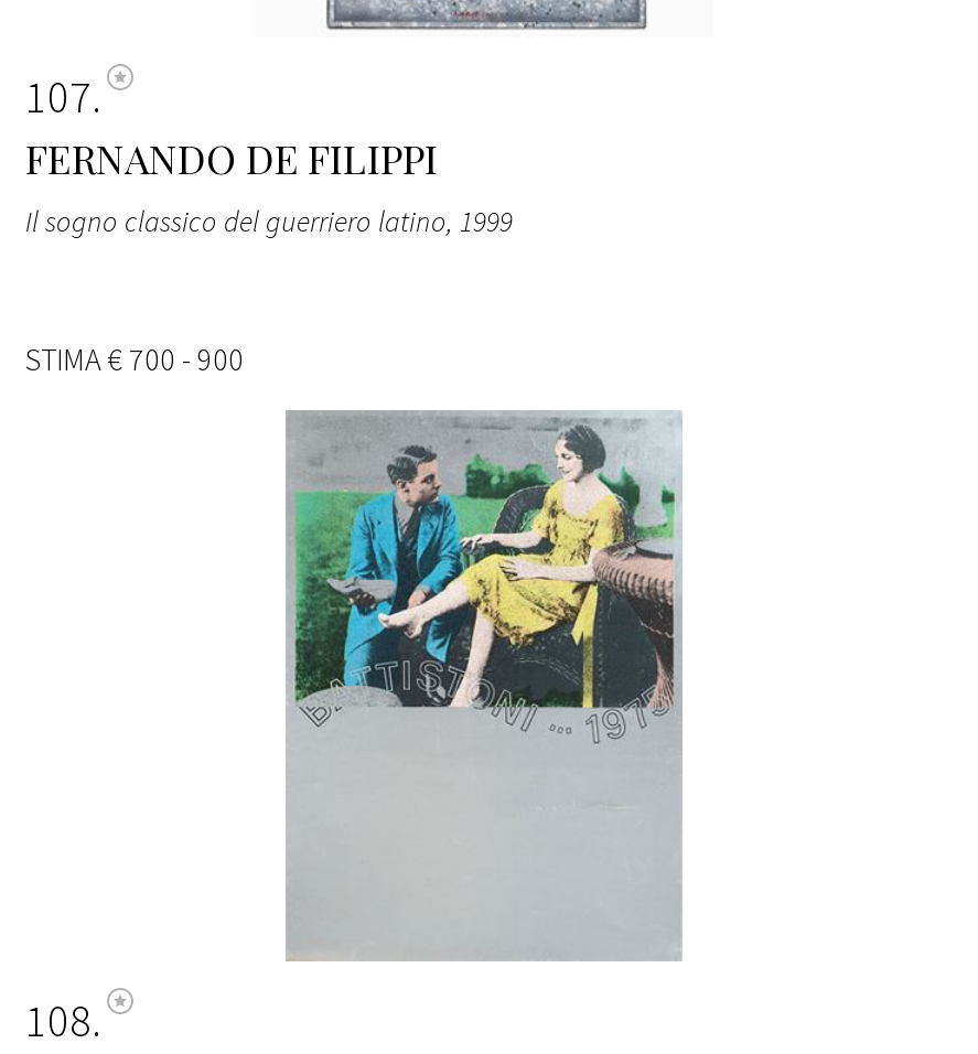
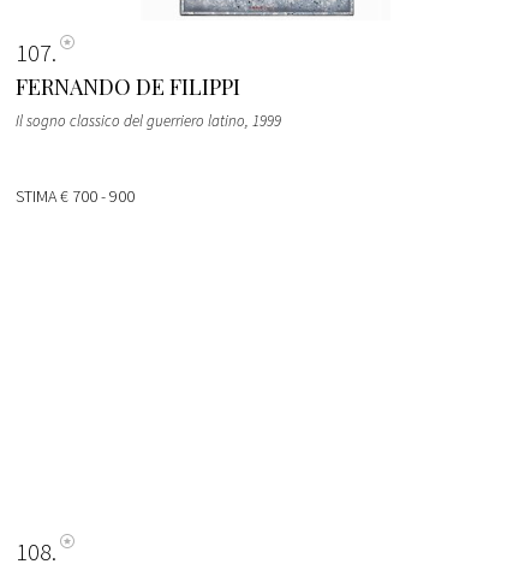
[283,408,685,961] [image] -> none

